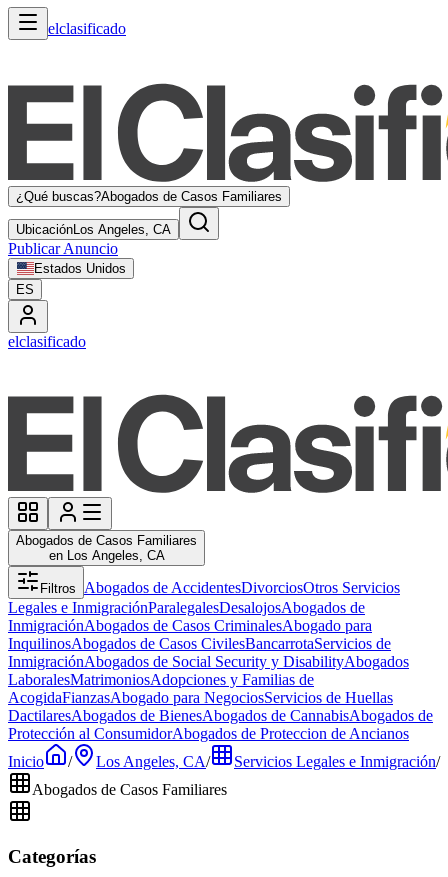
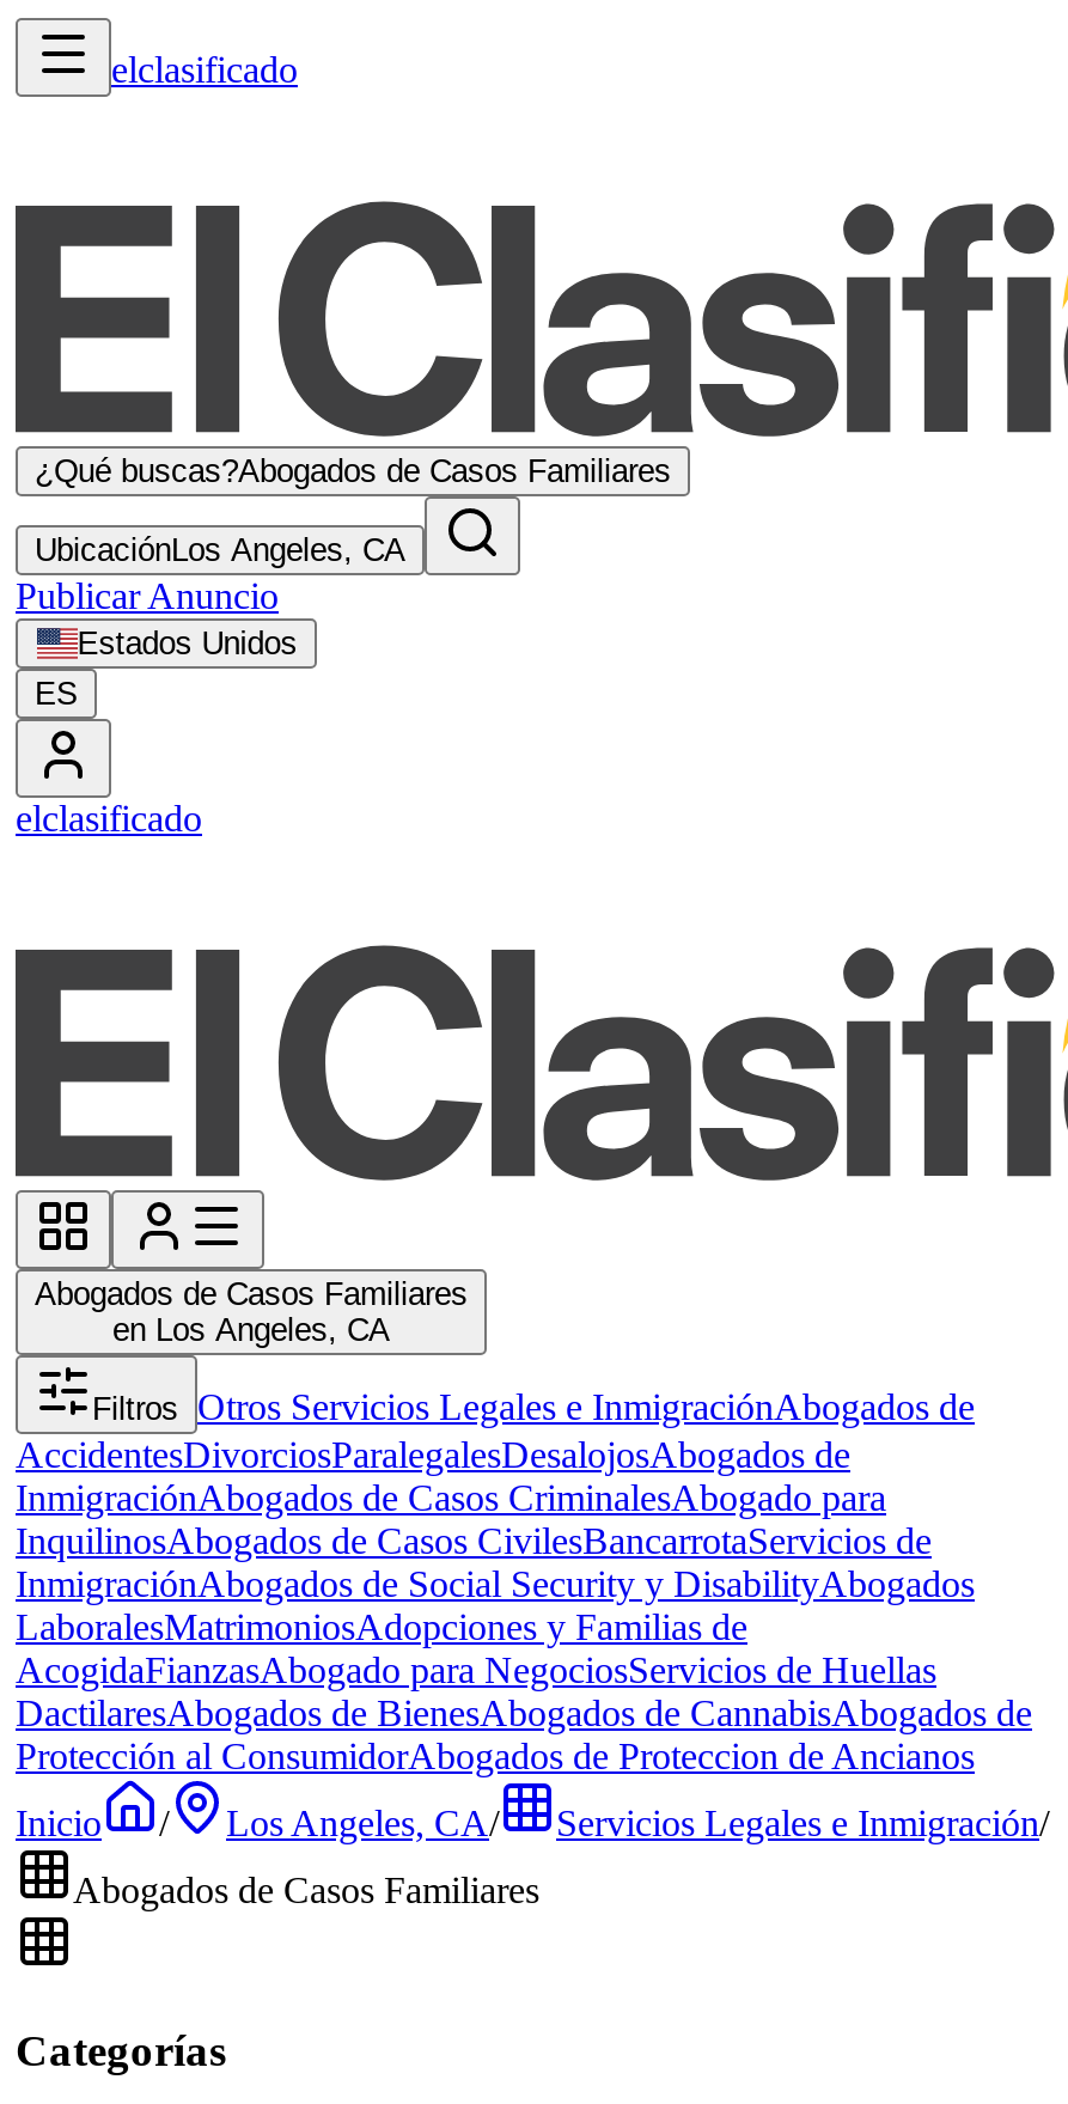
[8,579,400,616] Filtros Abogados de AccidentesDivorciosOtros Servicios | Legales e InmigraciónParalegalesDesalojosAbogados de -> [16,1386,975,1475] Filtros Otros Servicios Legales e InmigraciónAbogados de | AccidentesDivorciosParalegalesDesalojosAbogados de

